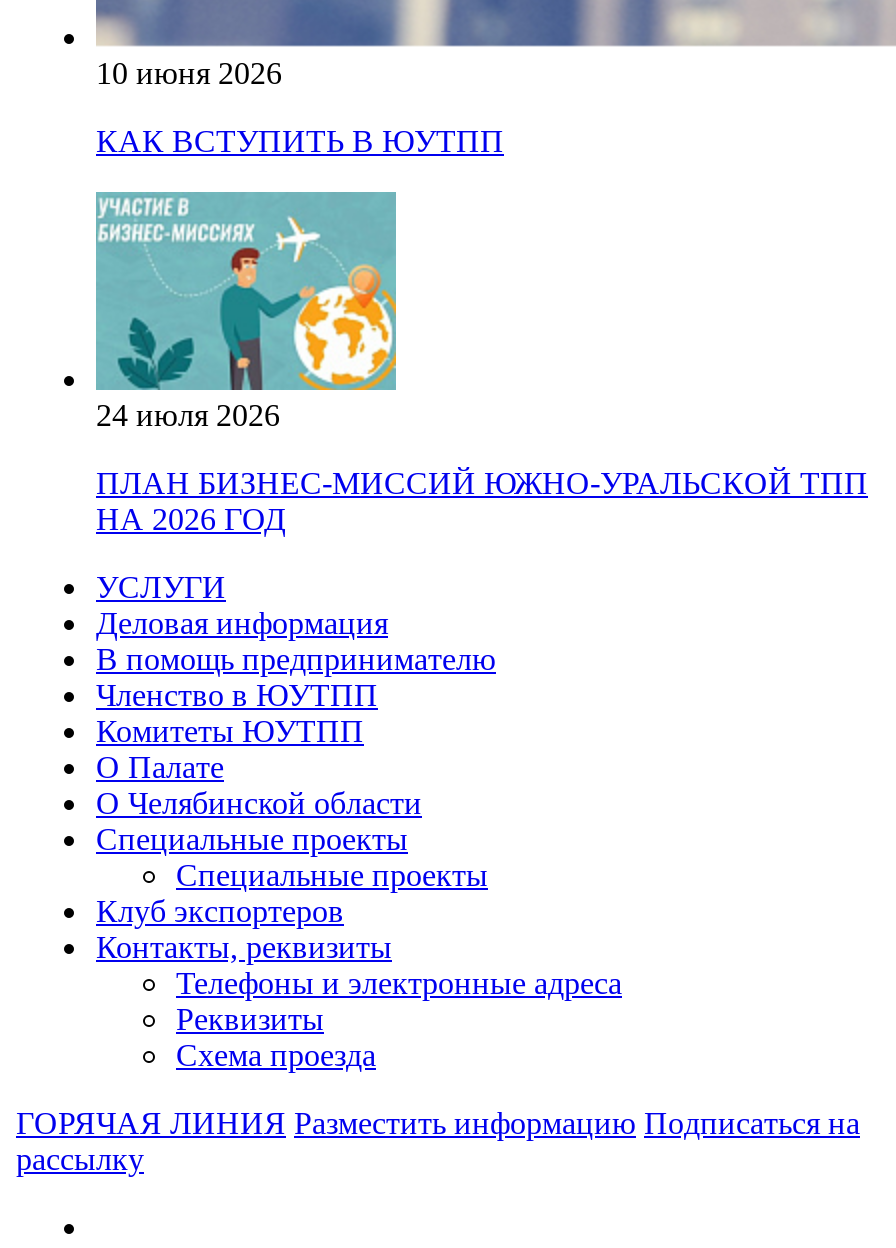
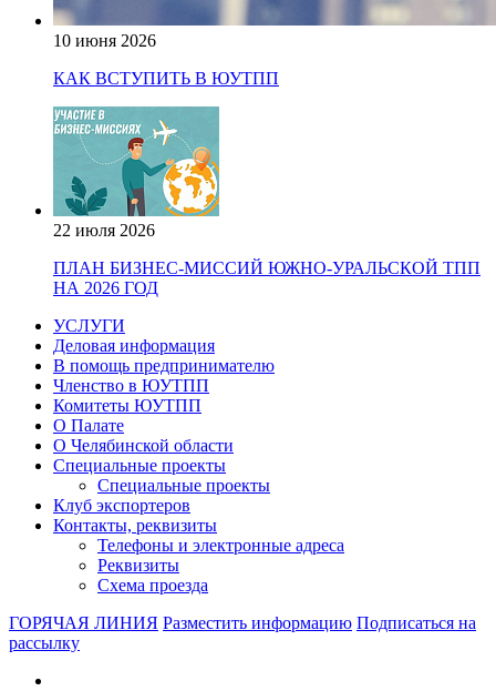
[96,398,280,432] 24 июля 2026 -> [53,221,155,240] 22 июля 2026

